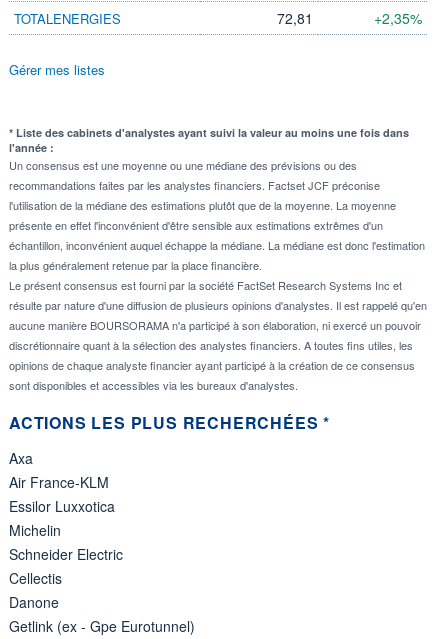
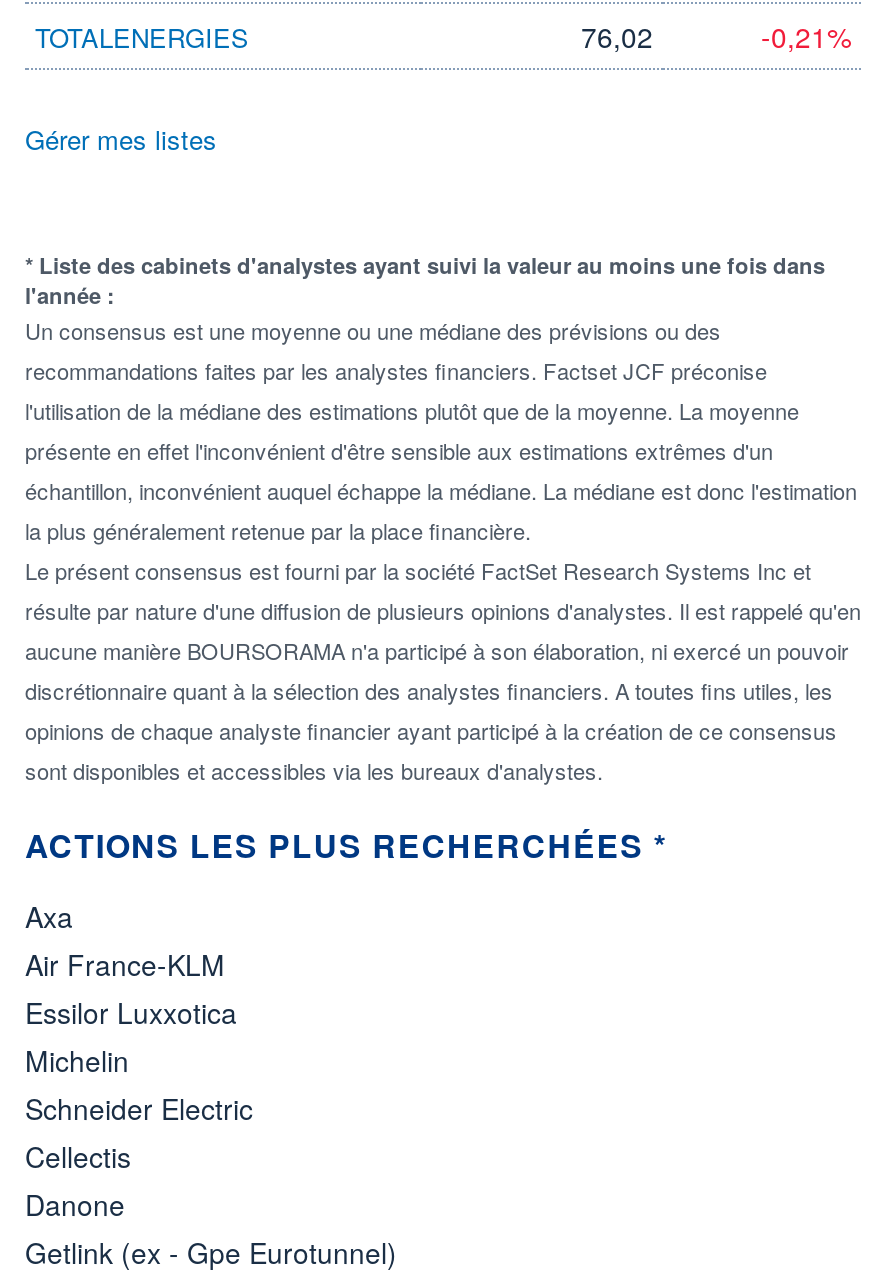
[277,8,313,28] 72,81 -> [581,16,653,56] 76,02
[374,8,422,28] +2,35% -> [761,16,851,56] -0,21%

